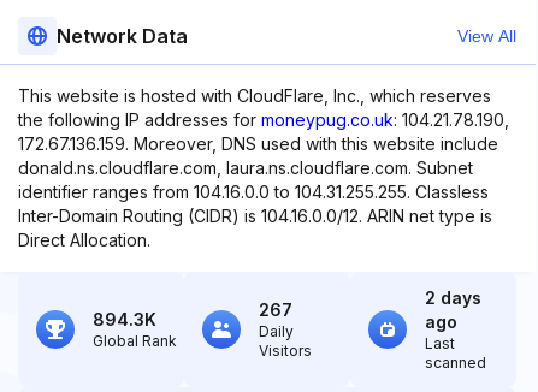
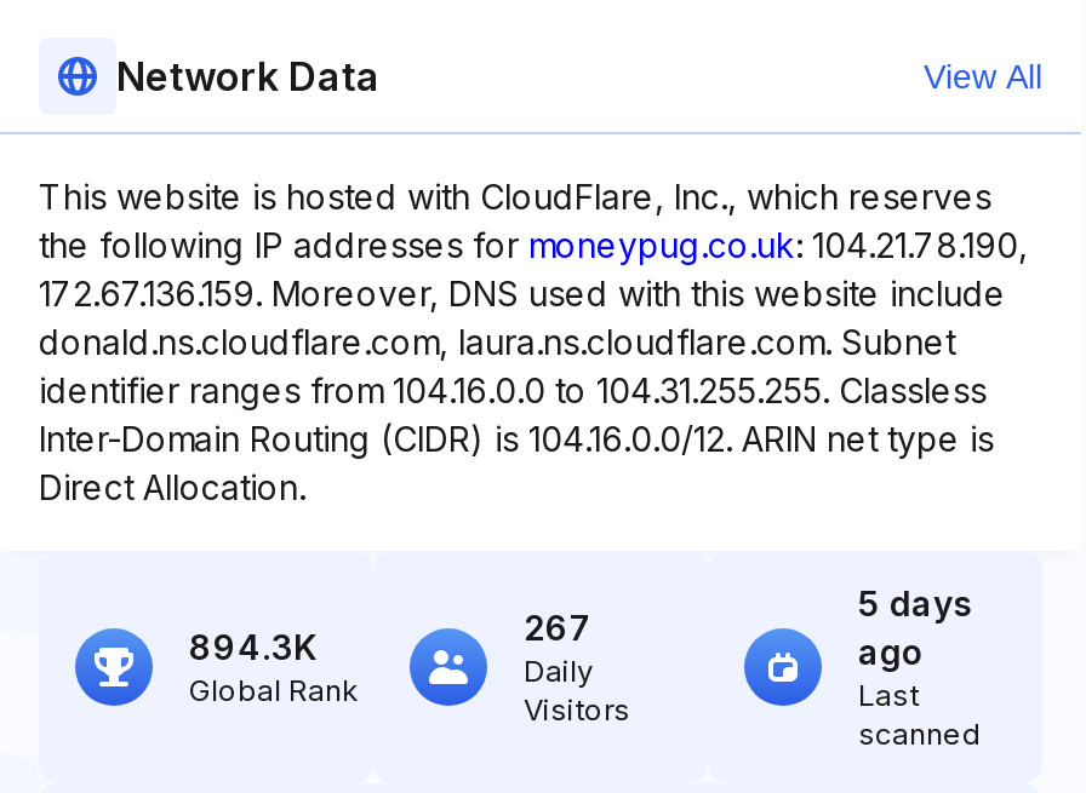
[425,287,481,308] 2 days -> [858,582,972,624] 5 days

